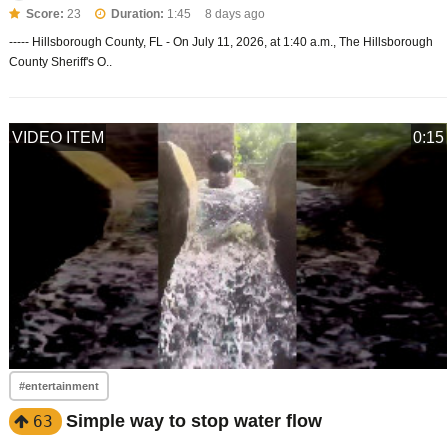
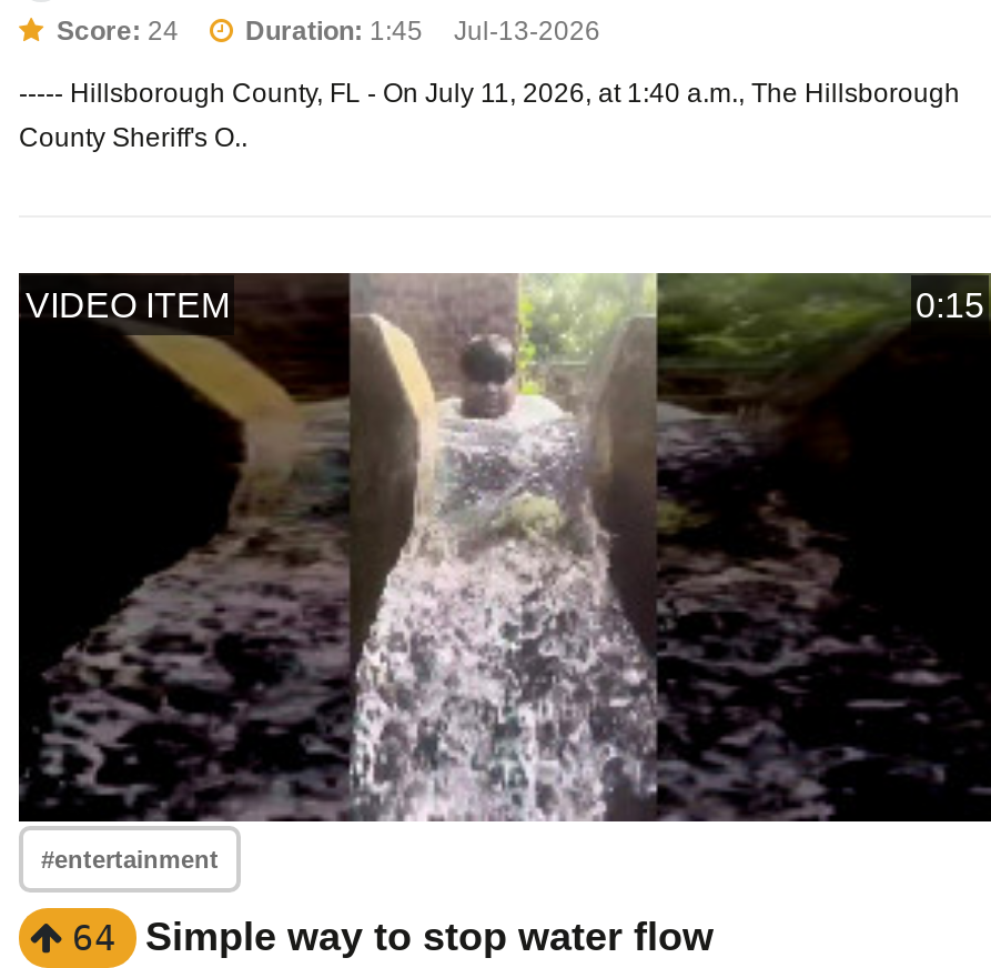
[26,7,81,21] Score: 23 -> [57,16,179,47] Score: 24
[111,7,265,21] Duration: 1:45 8 days ago -> [245,16,600,47] Duration: 1:45 Jul-13-2026
[33,411,322,431] 63 Simple way to stop water flow -> [72,913,714,958] 64 Simple way to stop water flow

